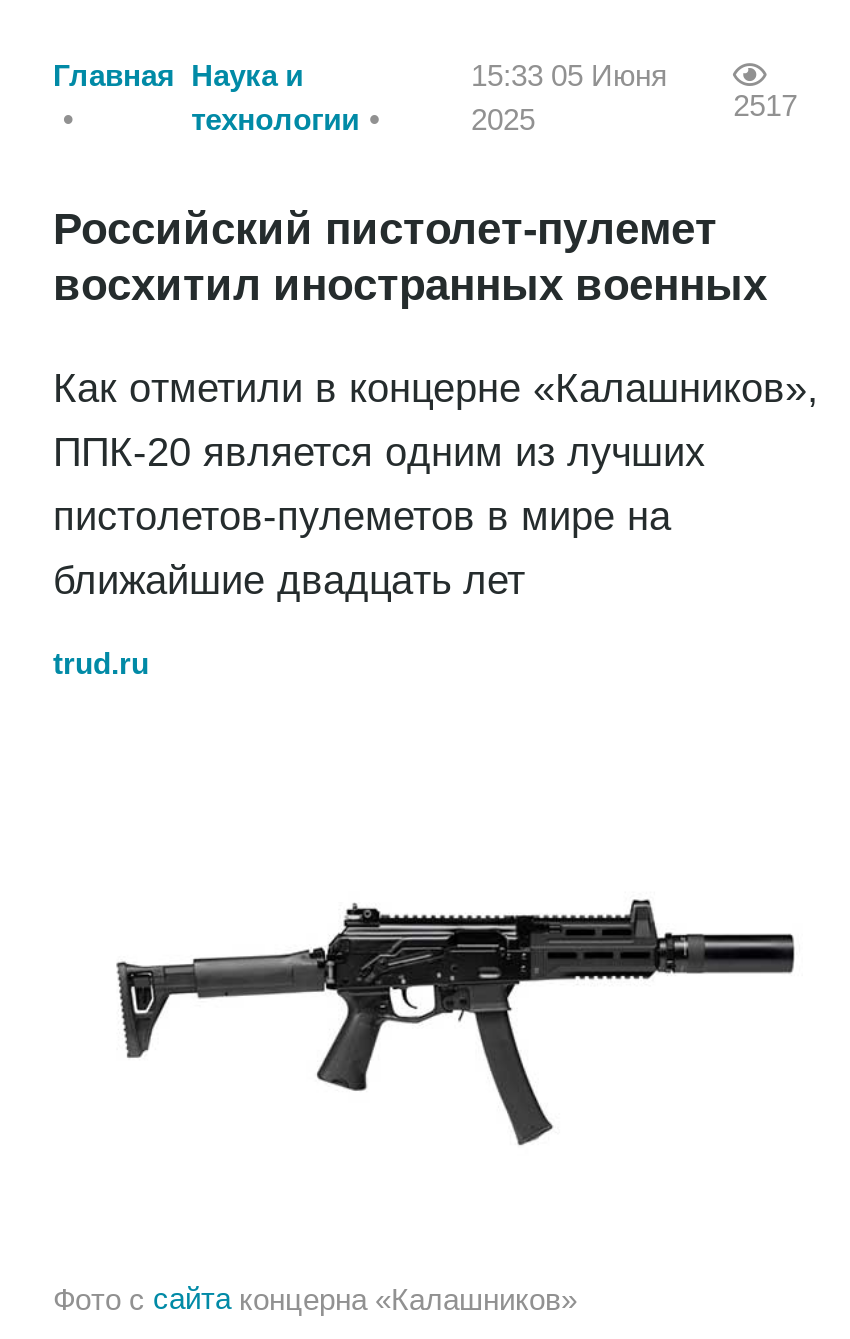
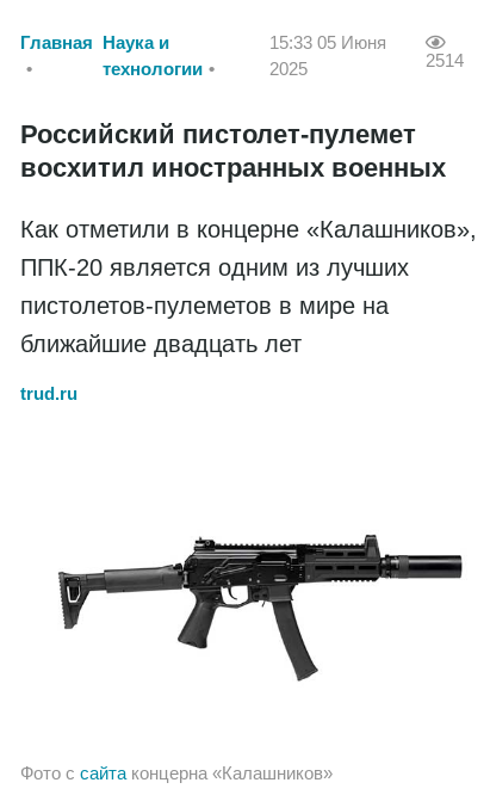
[733,88,797,122] 2517 -> [426,50,464,70] 2514

